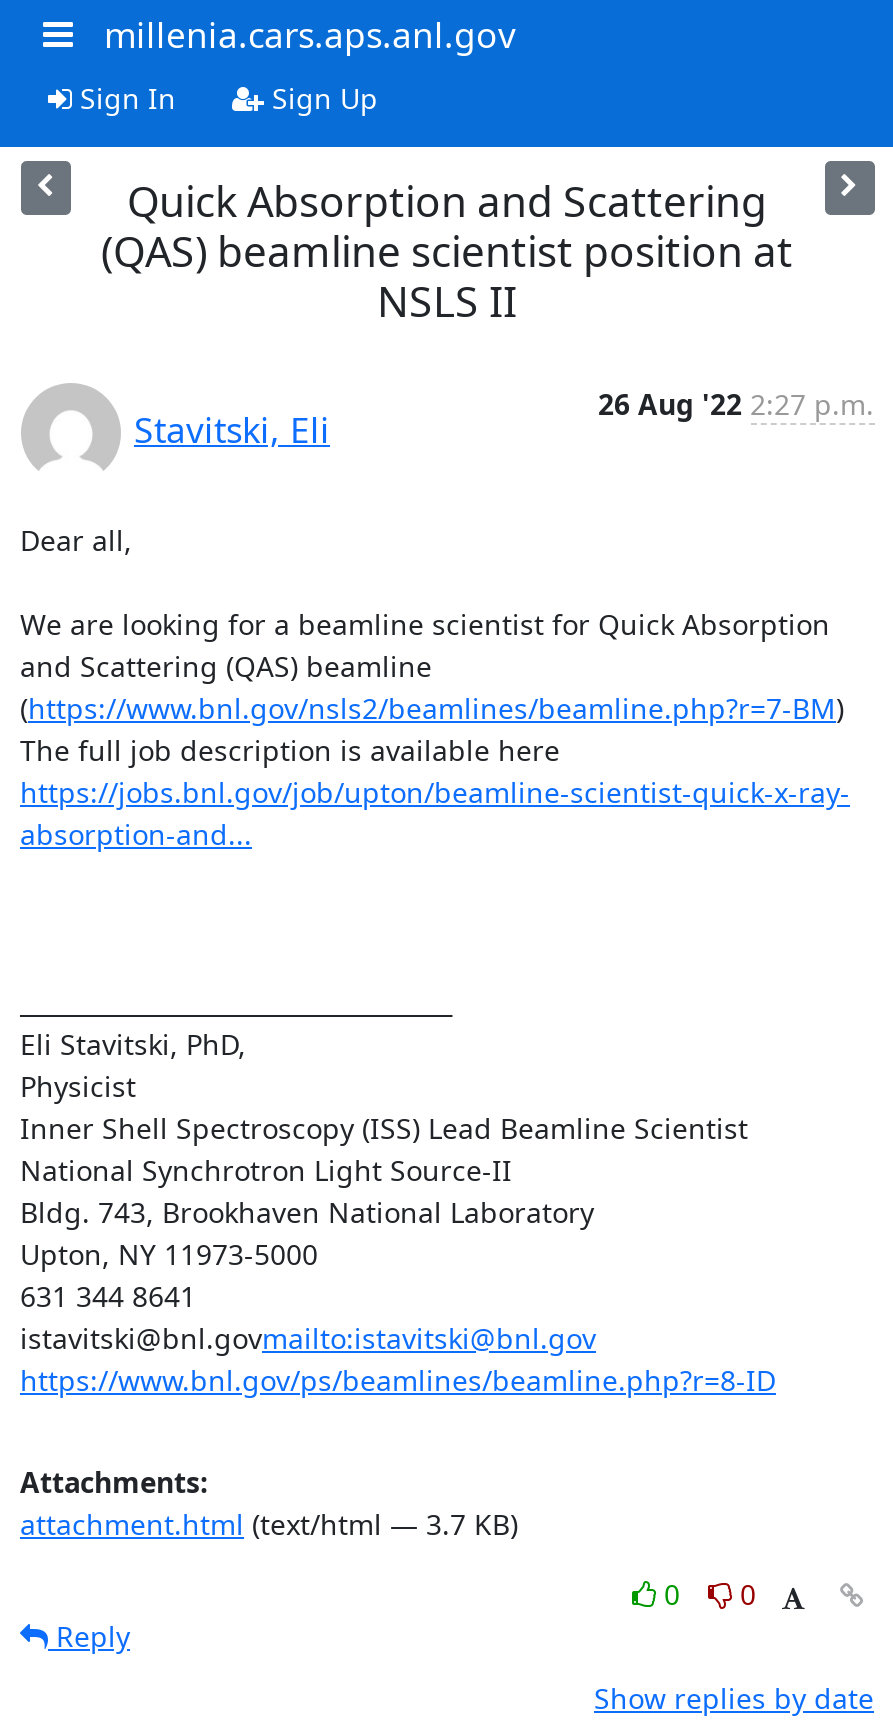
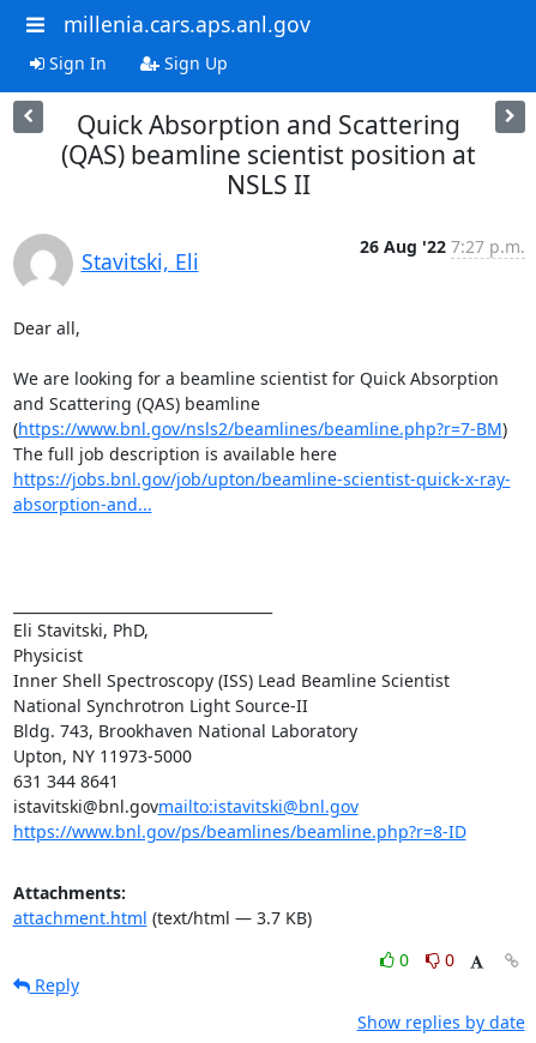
[598,384,874,422] 26 Aug '22 2:27 p.m. -> [359,234,525,257] 26 Aug '22 7:27 p.m.

